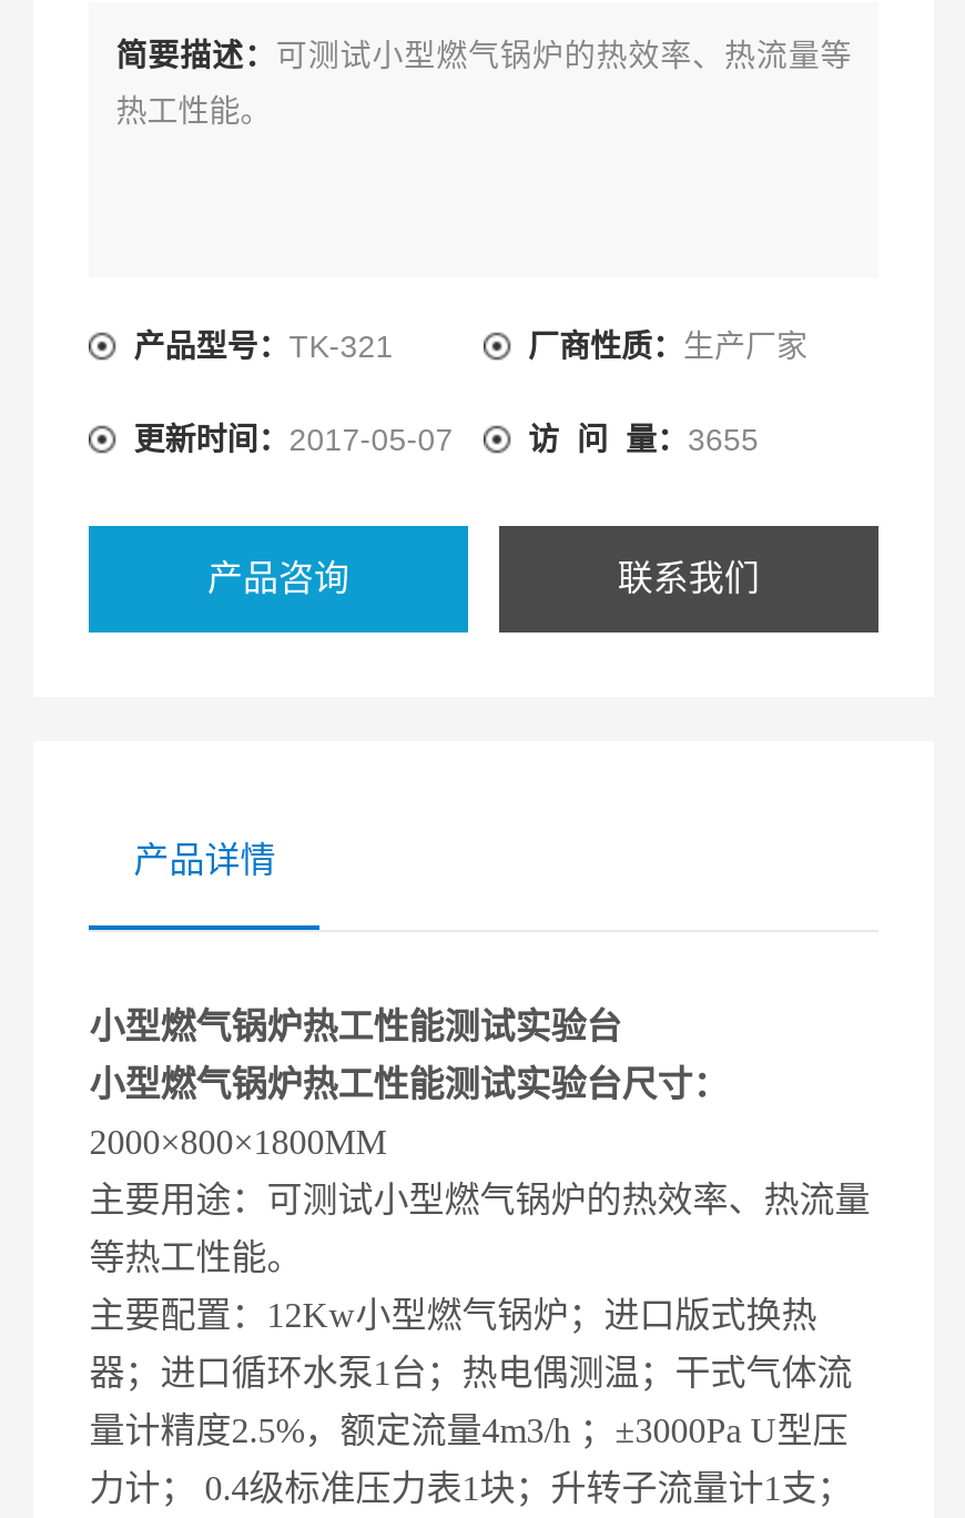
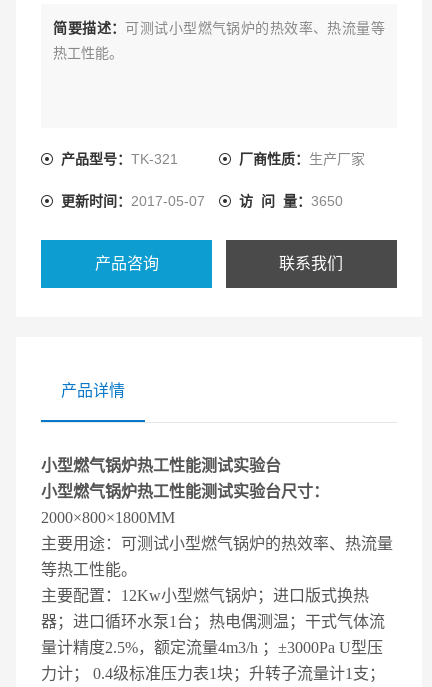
[528,422,759,457] 访 问 量：3655 -> [239,193,343,209] 访 问 量：3650

